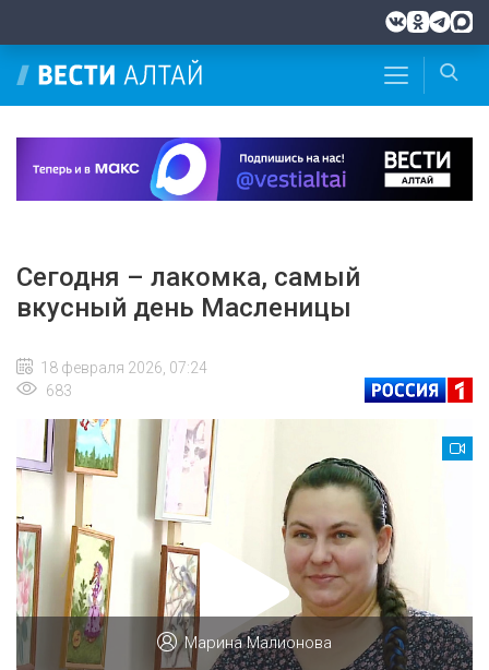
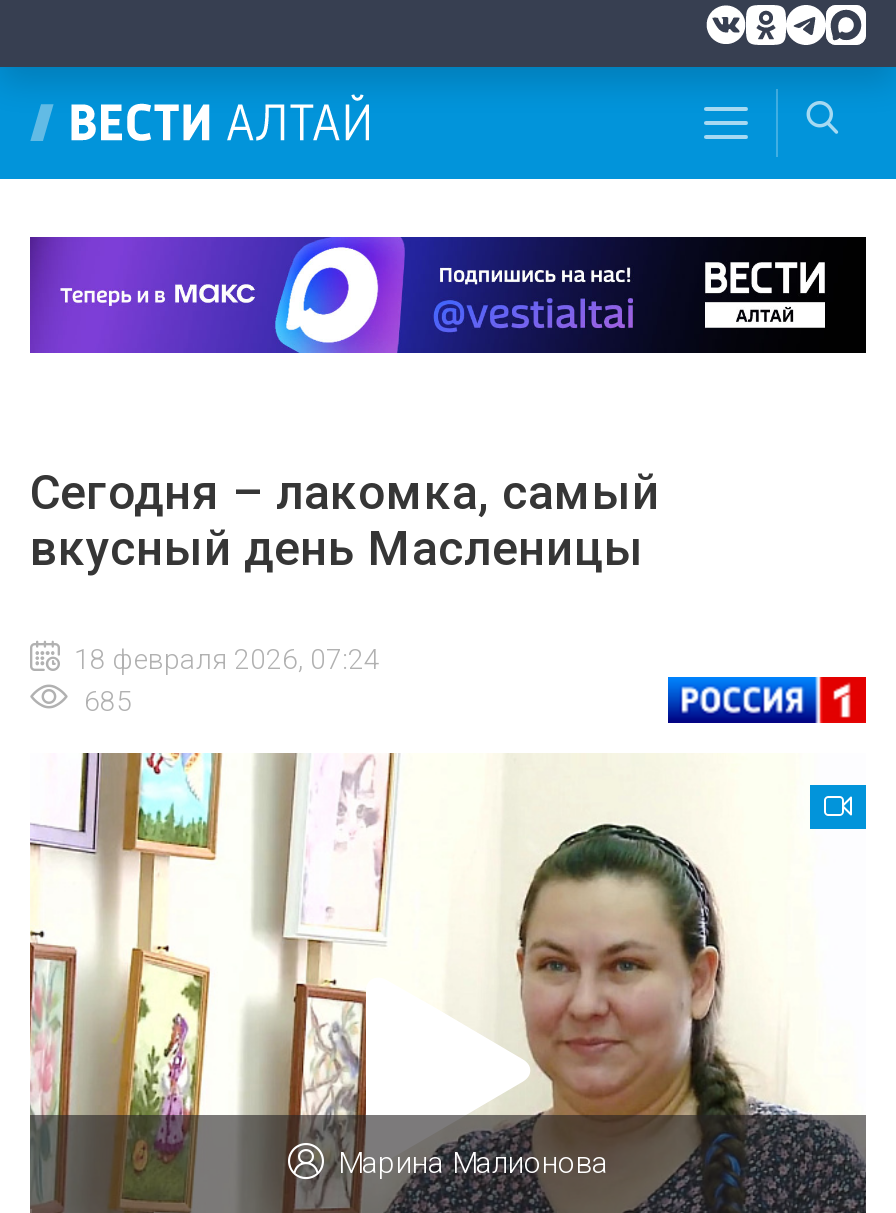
[43,382,72,399] 683 -> [78,685,132,717] 685

